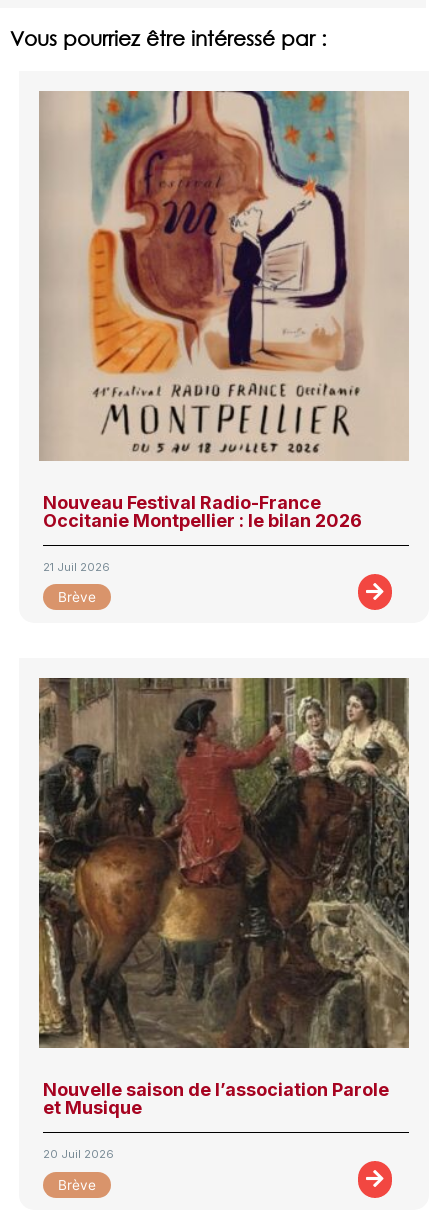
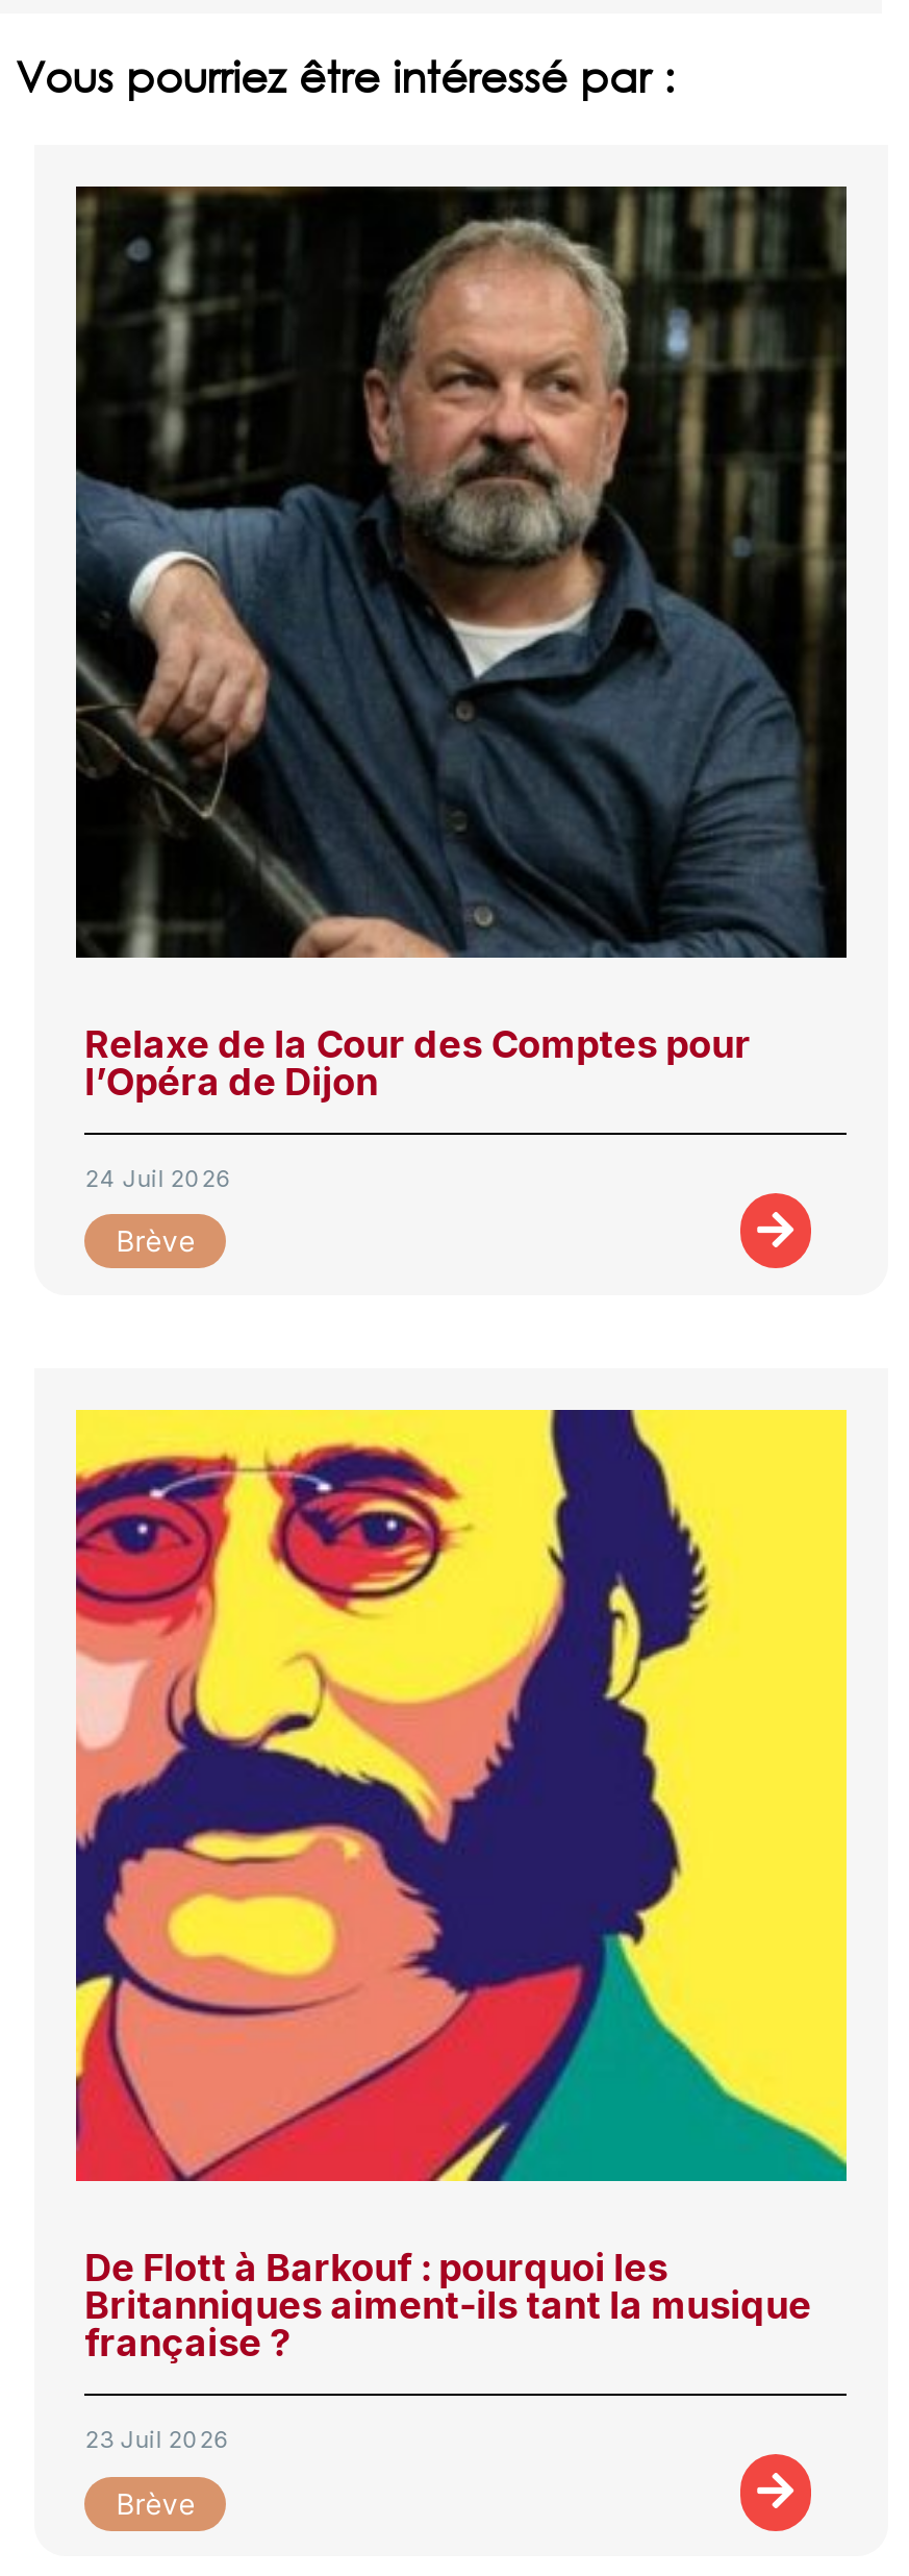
[39,90,409,531] [image] | Nouveau Festival Radio-France | Occitanie Montpellier : le bilan 2026 -> [76,184,849,1103] [image] | Relaxe de la Cour des Comptes pour | l’Opéra de Dijon
[43,560,110,574] 21 Juil 2026 -> [85,1163,233,1193] 24 Juil 2026
[38,677,410,1118] [image] | Nouvelle saison de l’association Parole | et Musique -> [74,1408,849,2364] [image] | De Flott à Barkouf : pourquoi les | Britanniques aiment-ils tant la musique | française ?
[43,1147,114,1161] 20 Juil 2026 -> [85,2425,231,2454] 23 Juil 2026

